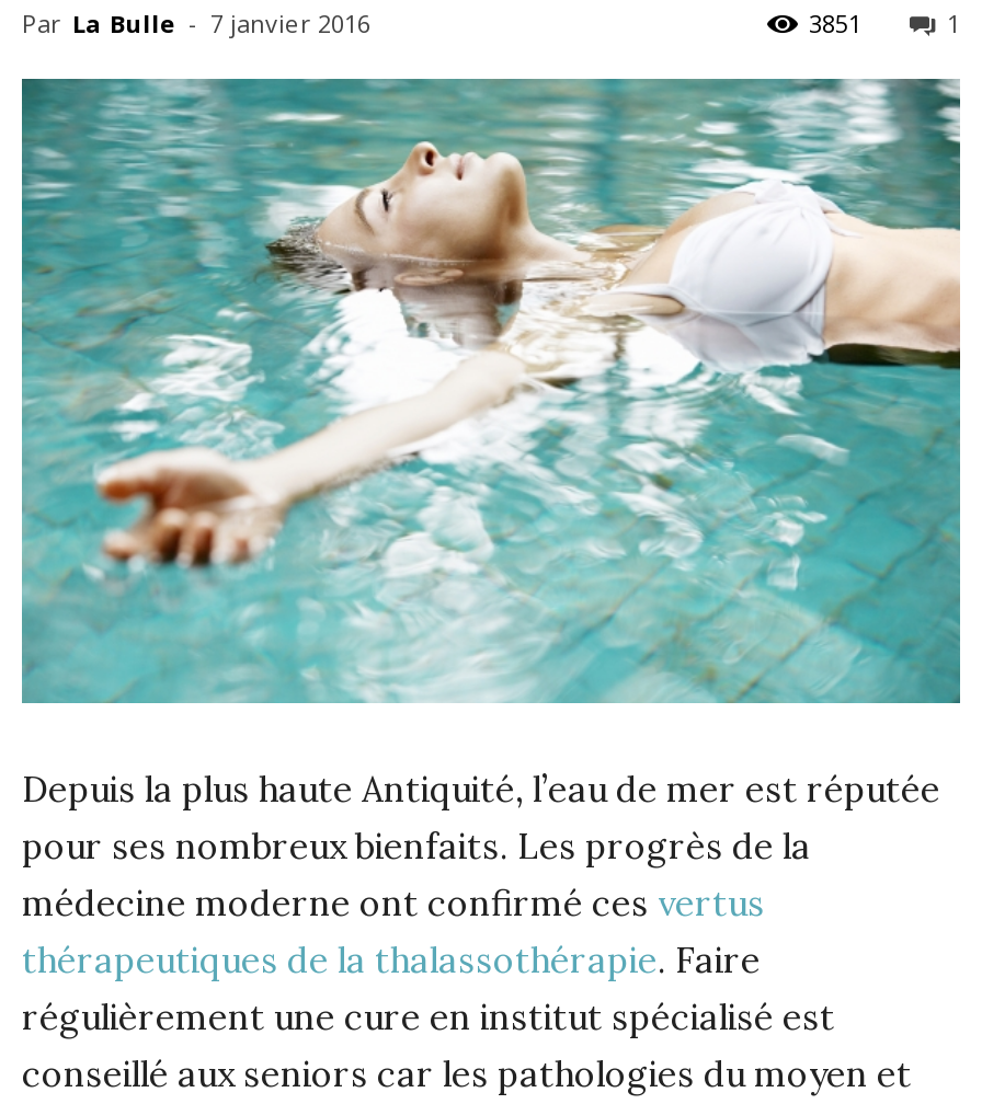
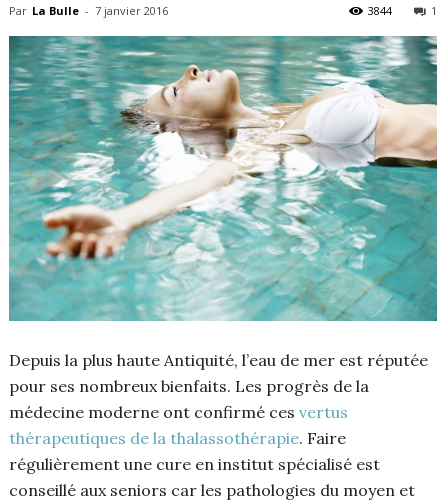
[809,7,861,39] 3851 -> [368,3,392,18] 3844

